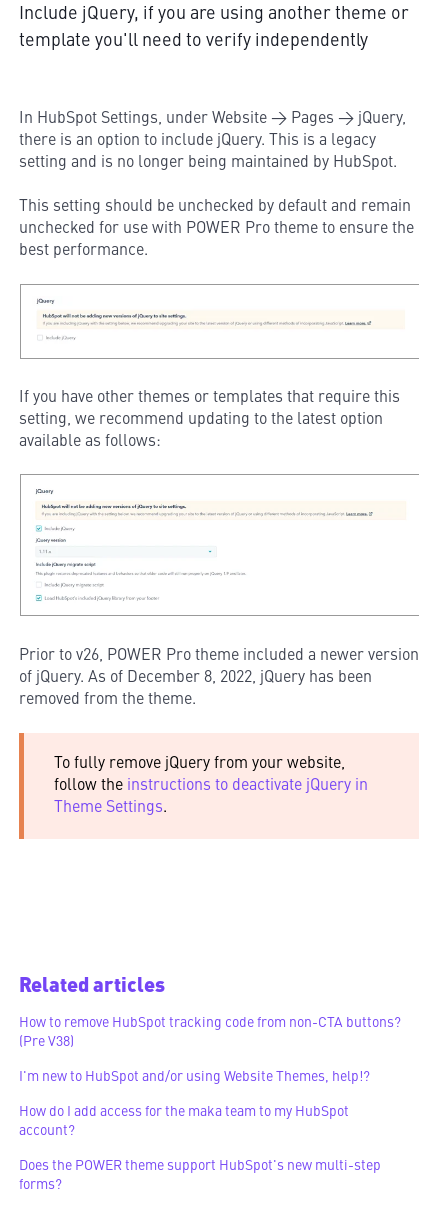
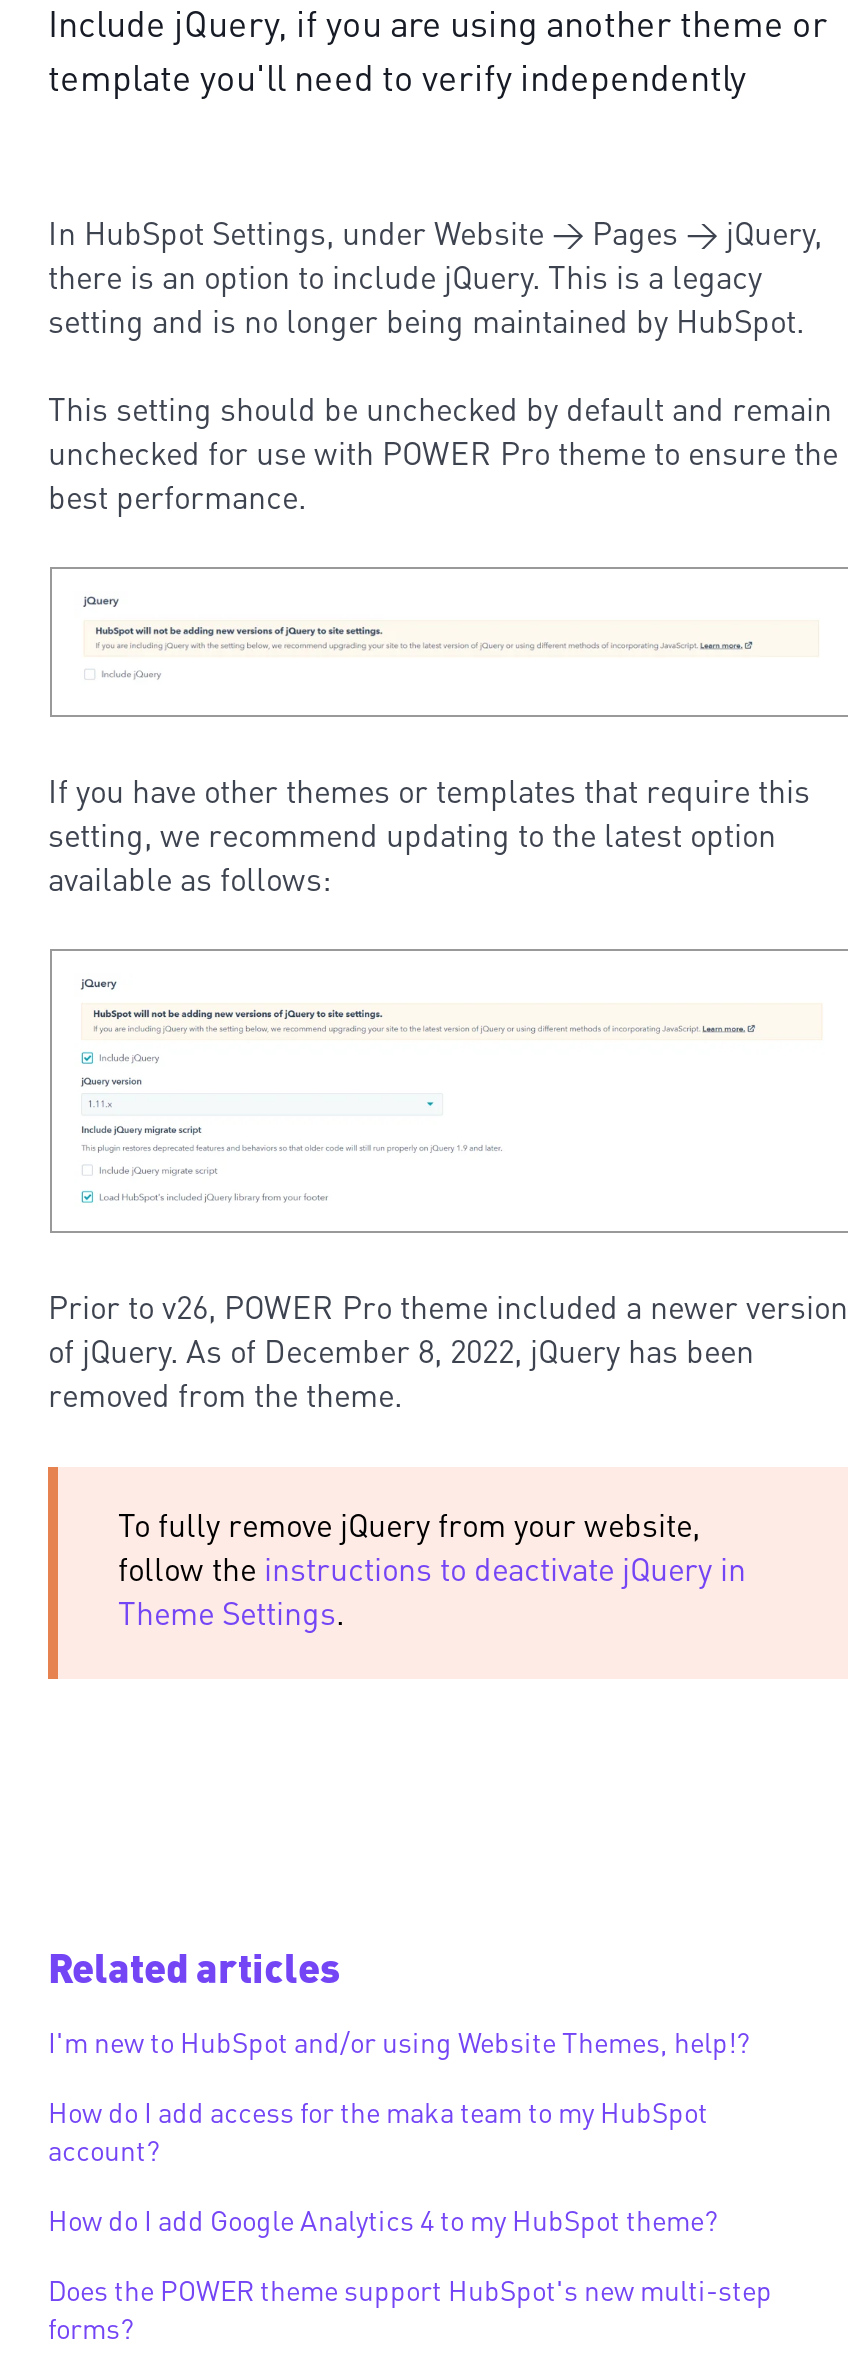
[19,1016,401,1049] How to remove HubSpot tracking code from non-CTA buttons? | (Pre V38) -> none
moved [19,1070,370,1138] -> [48,2032,750,2168]: I'm new to HubSpot and/or using Website Themes, help!? | How do I add access for the maka team to my HubSpot | account?
none -> [48,2210,718,2238] How do I add Google Analytics 4 to my HubSpot theme?

